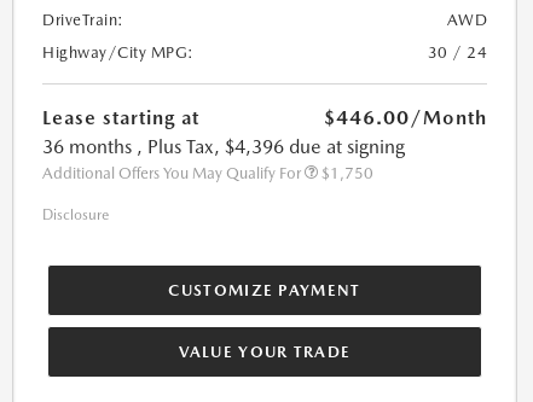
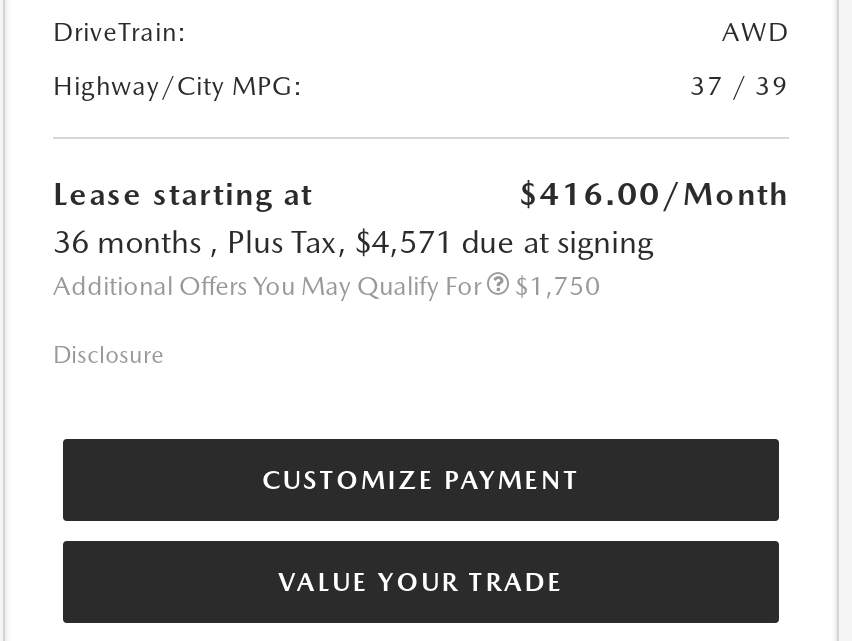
[427,43,487,61] 30 / 24 -> [690,70,789,100] 37 / 39
[324,106,487,129] $446.00 /Month -> [519,174,789,212] $416.00 /Month
[42,135,405,158] 36 months , Plus Tax, $4,396 due at signing -> [53,222,653,260] 36 months , Plus Tax, $4,571 due at signing

